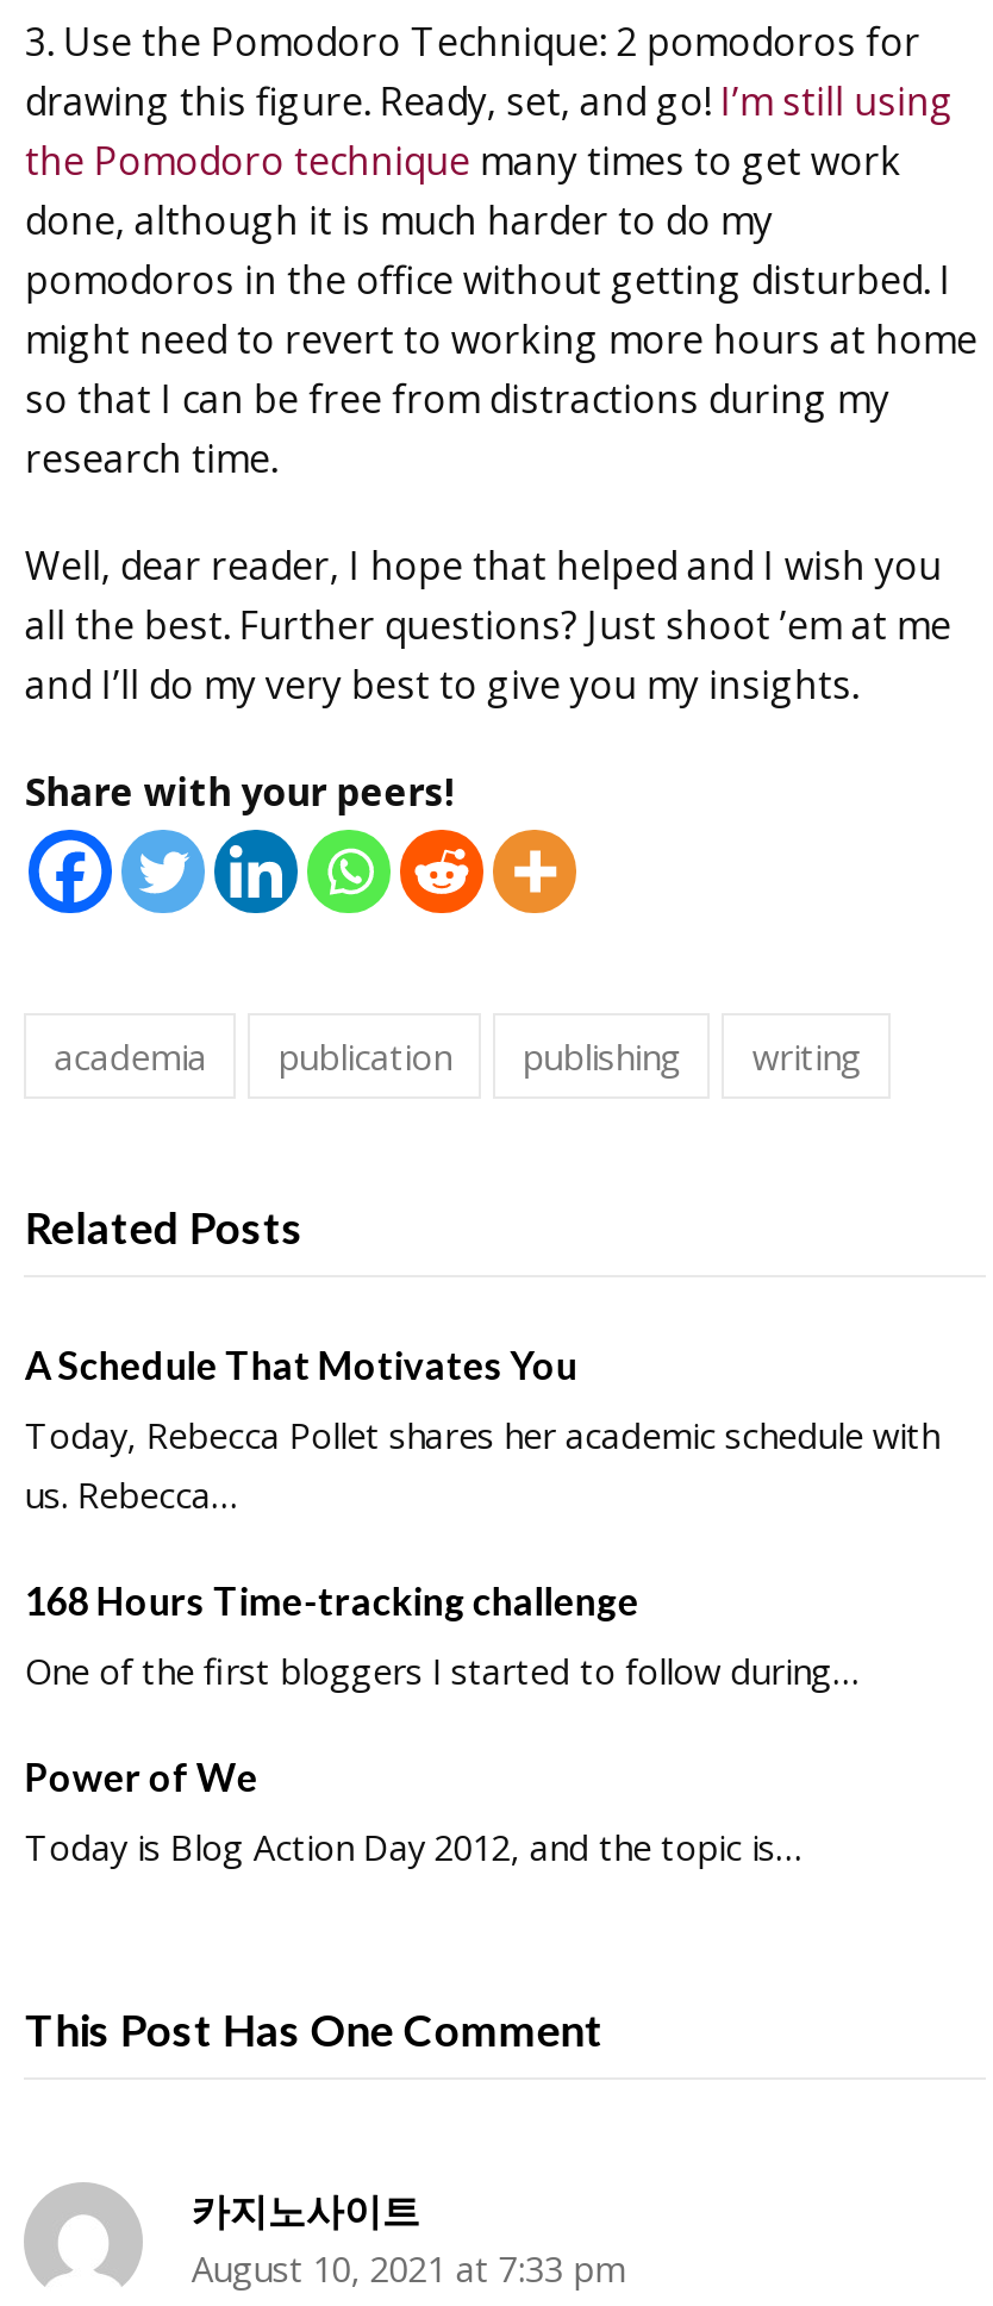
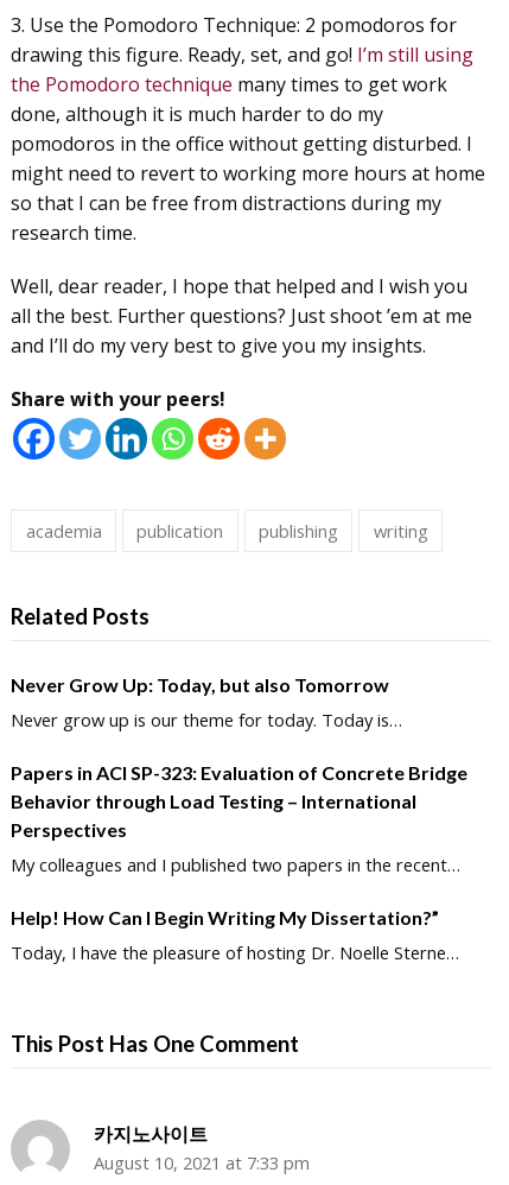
[25,1342,577,1387] A Schedule That Motivates You -> [11,673,390,696] Never Grow Up: Today, but also Tomorrow
[25,1411,939,1518] Today, Rebecca Pollet shares her academic schedule with | us. Rebecca… -> [11,708,403,731] Never grow up is our theme for today. Today is…
[25,1577,639,1623] 168 Hours Time-tracking challenge -> [11,761,468,841] Papers in ACI SP-323: Evaluation of Concrete Bridge | Behavior through Load Testing – International | Perspectives
[25,1646,858,1694] One of the first bloggers I started to follow during… -> [11,853,461,876] My colleagues and I published two papers in the recent…
[25,1754,258,1799] Power of We -> [11,906,439,929] Help! How Can I Begin Writing My Dissertation?”
[25,1823,801,1870] Today is Blog Action Day 2012, and the topic is… -> [11,940,460,964] Today, I have the pleasure of hosting Dr. Noelle Sterne…

